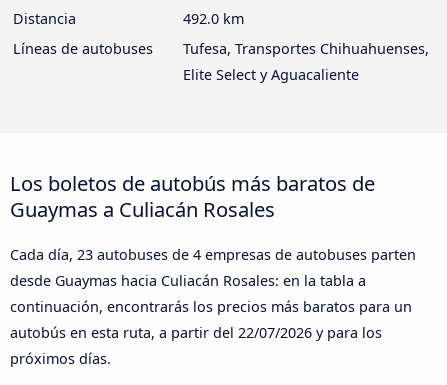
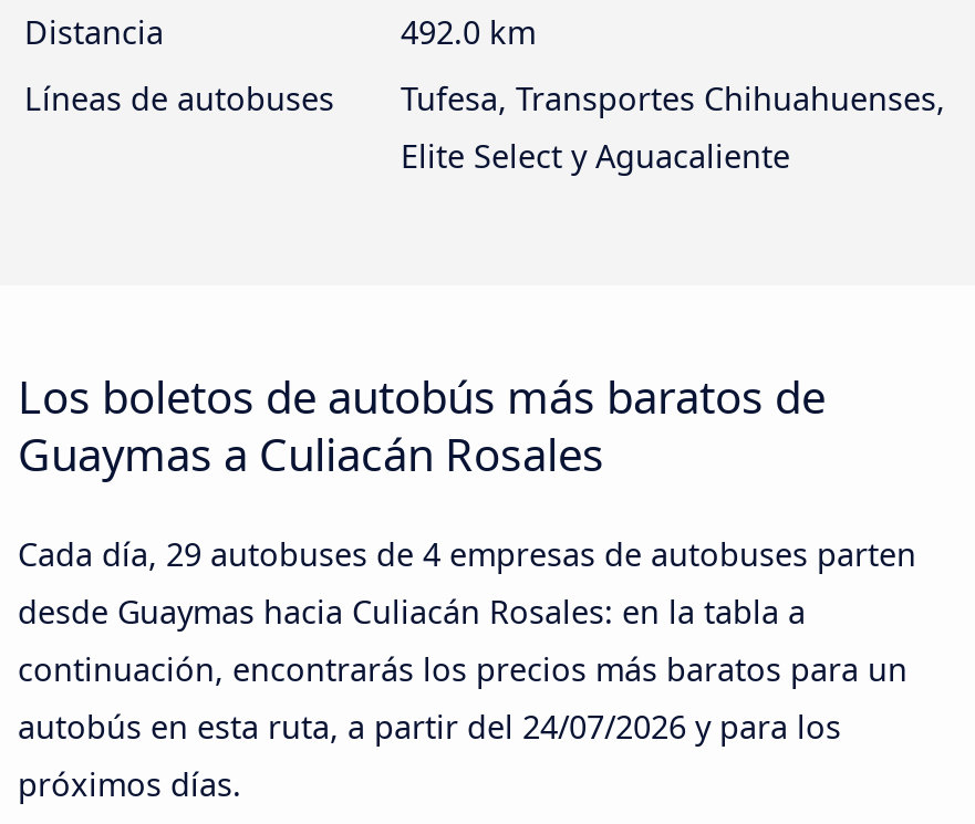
[10,245,416,264] Cada día, 23 autobuses de 4 empresas de autobuses parten -> [18,533,916,575] Cada día, 29 autobuses de 4 empresas de autobuses parten
[10,323,382,342] autobús en esta ruta, a partir del 22/07/2026 y para los -> [18,705,841,747] autobús en esta ruta, a partir del 24/07/2026 y para los

